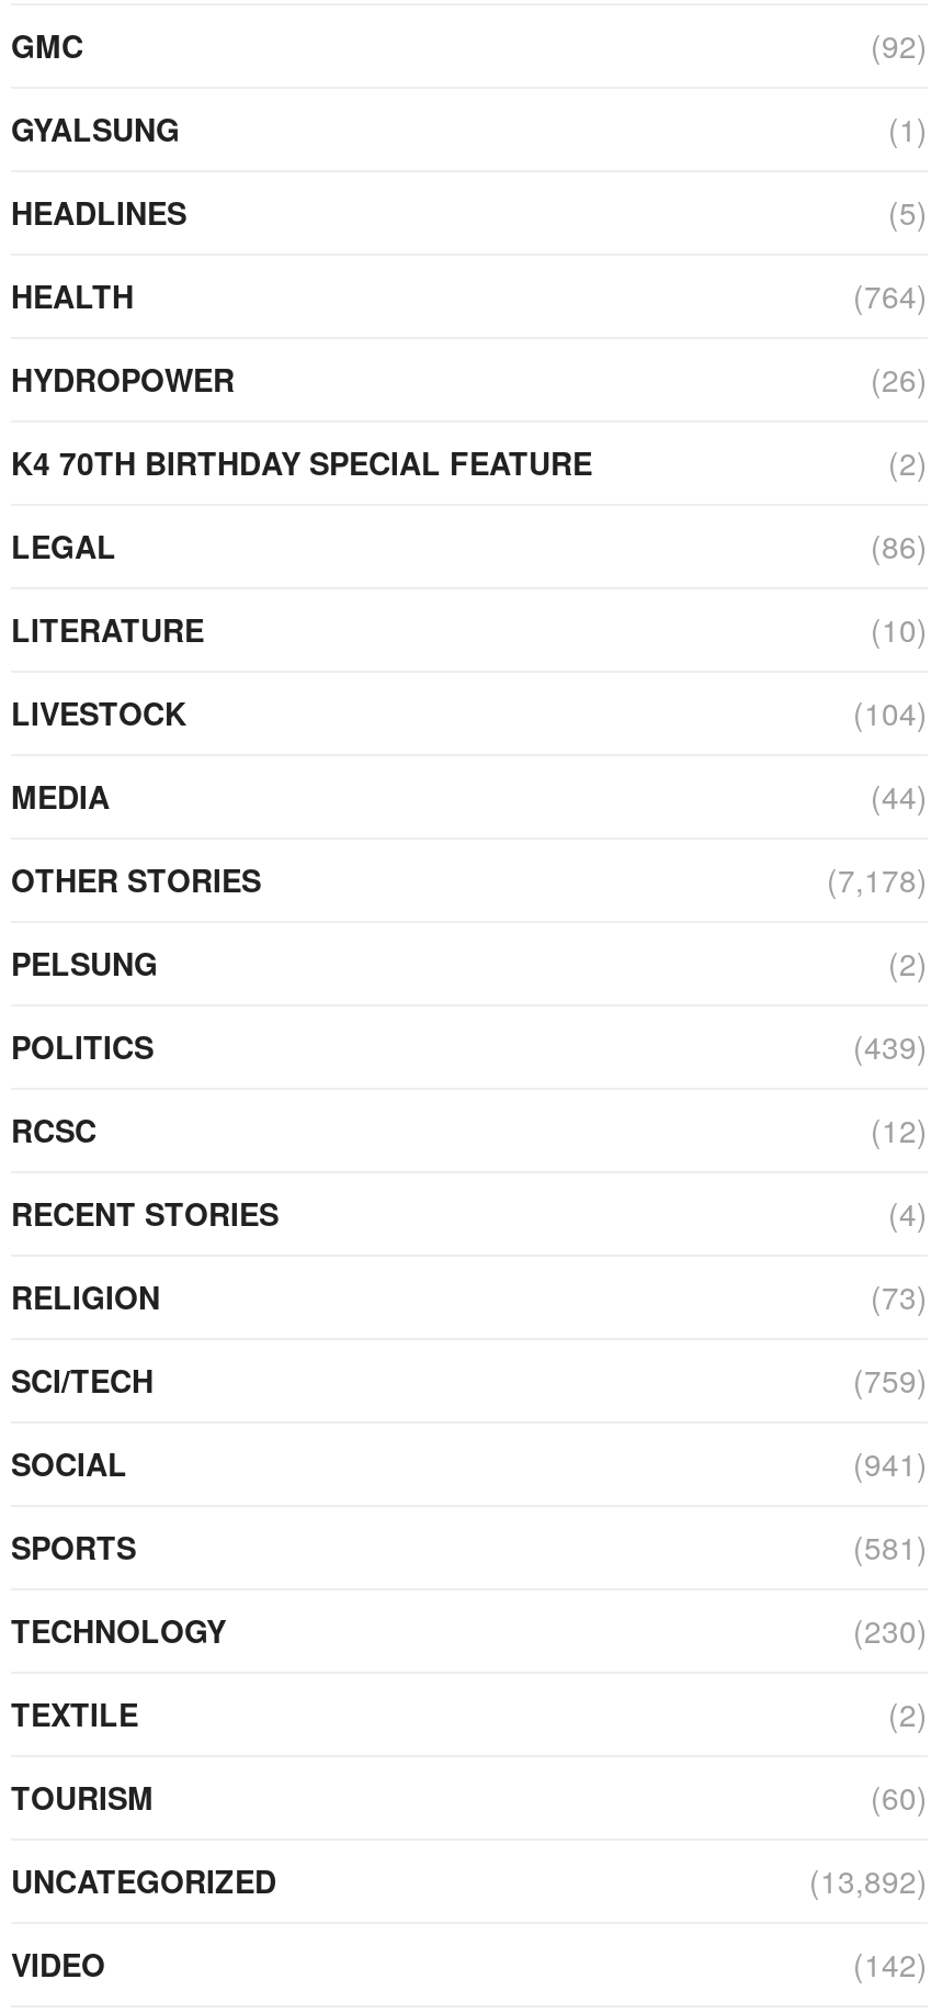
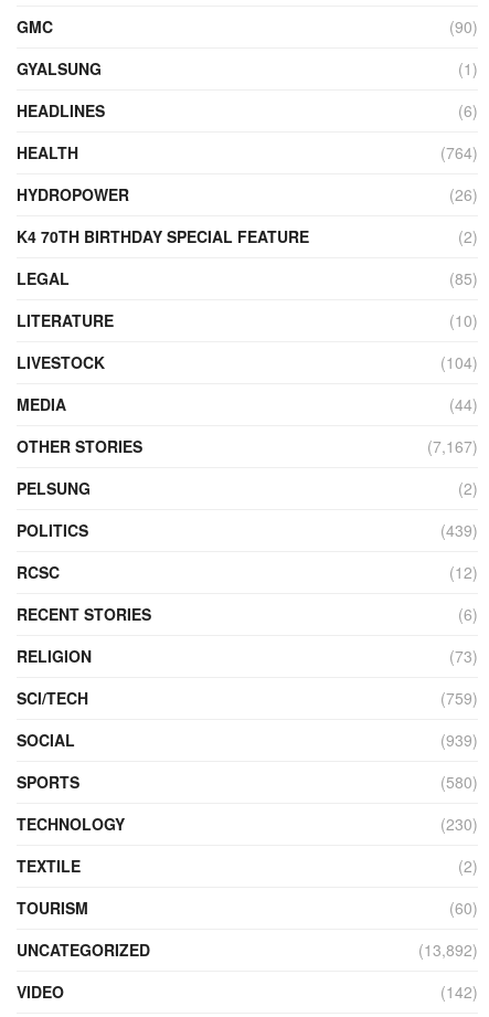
[871,23,928,67] (92) -> [449,16,478,38] (90)
[888,190,928,234] (5) -> [458,100,478,122] (6)
[871,524,928,568] (86) -> [449,267,478,290] (85)
[827,858,928,902] (7,178) -> [427,435,478,457] (7,167)
[888,1191,928,1235] (4) -> [458,603,478,625] (6)
[853,1442,928,1485] (941) -> [440,729,478,751] (939)
[853,1525,928,1569] (581) -> [440,771,478,793] (580)

